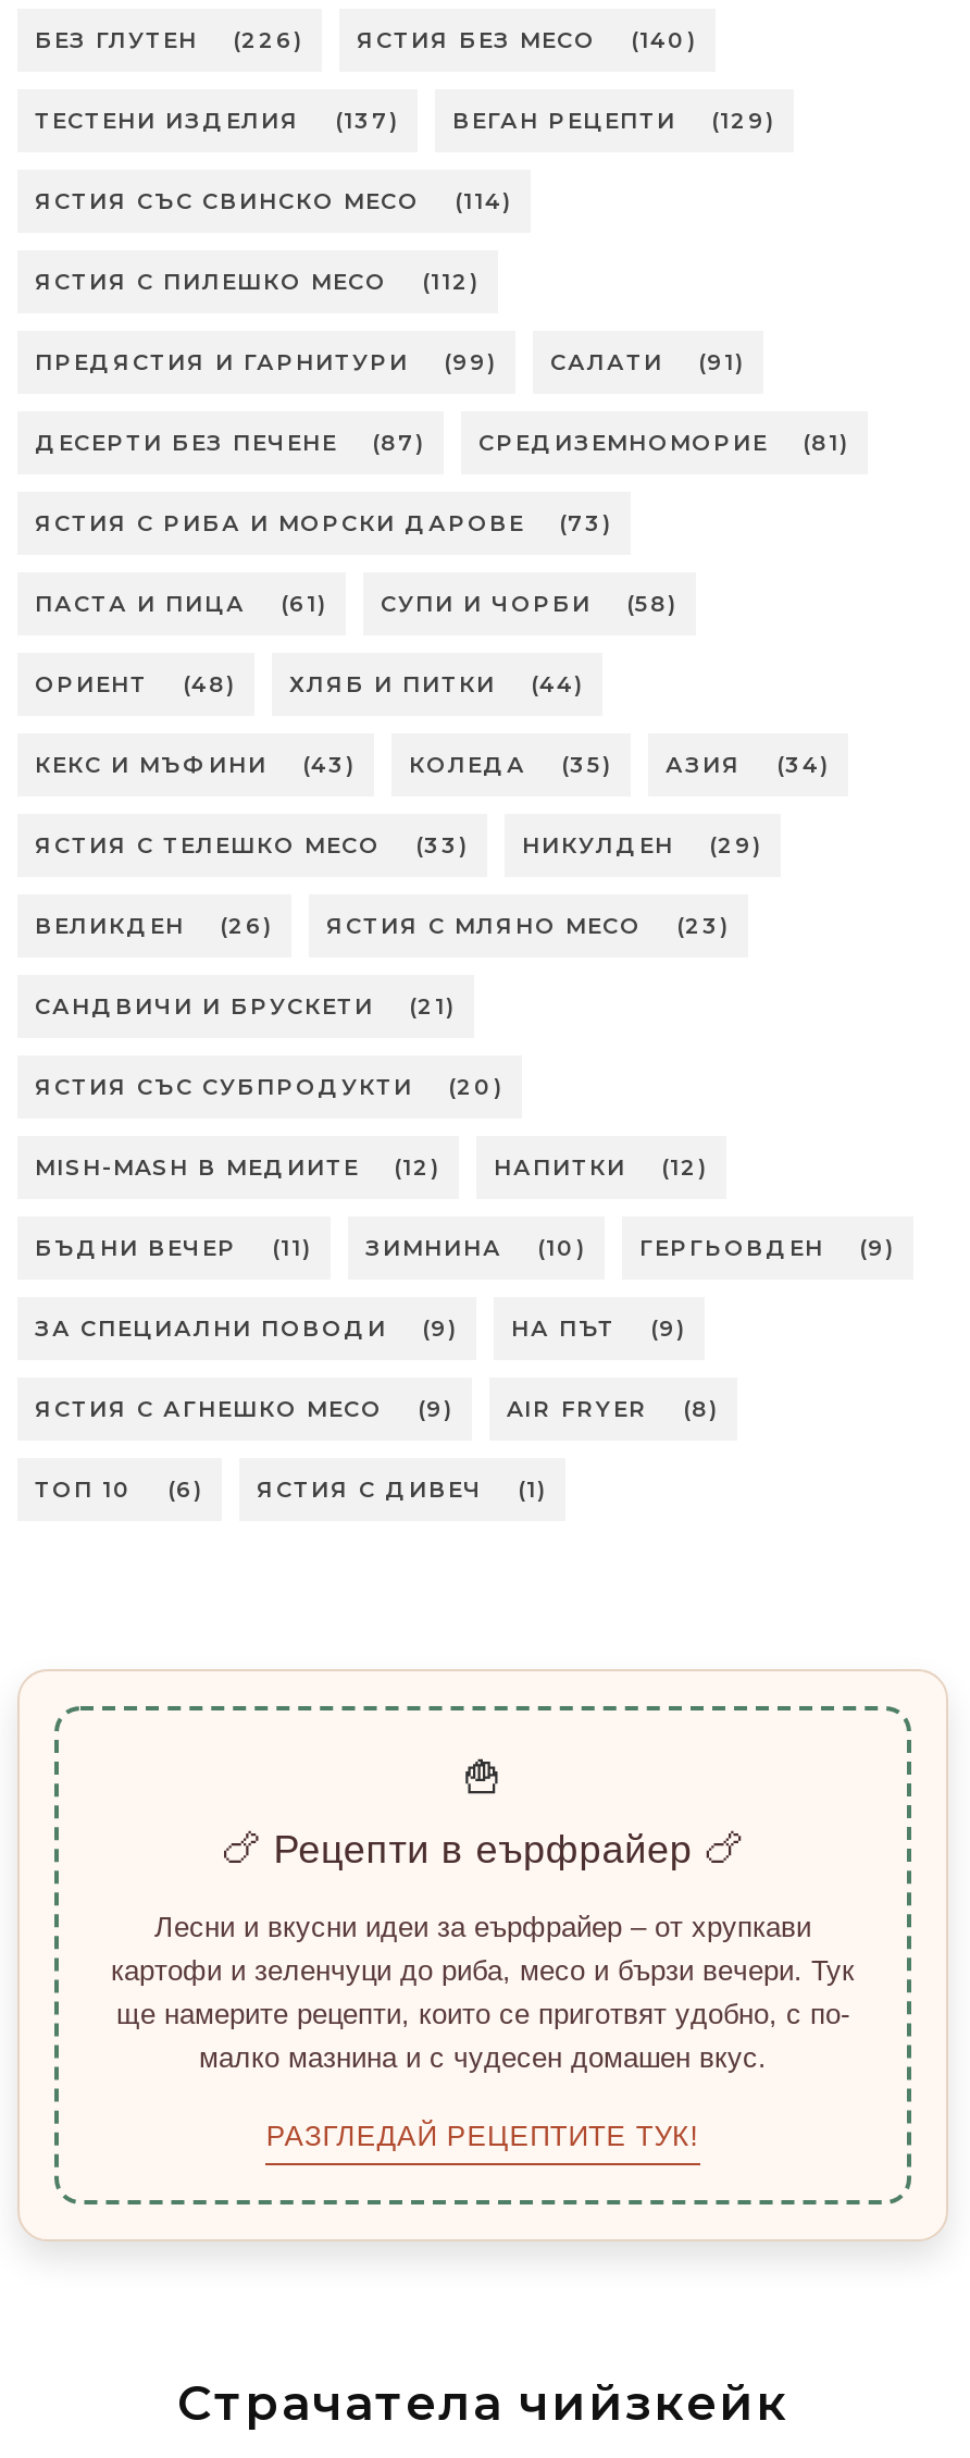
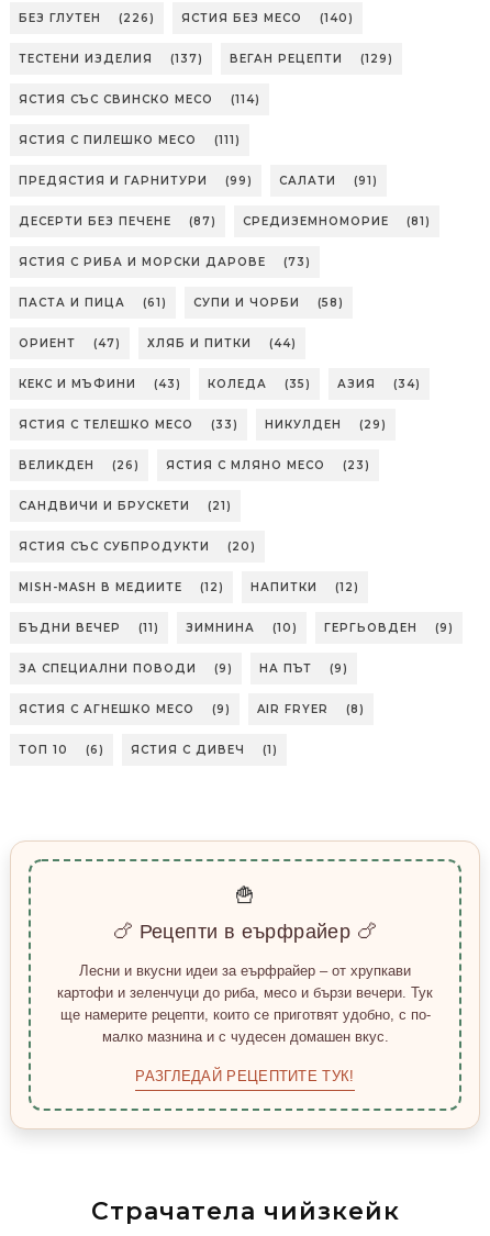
[35,268,481,296] ЯСТИЯ С ПИЛЕШКО МЕСО (112) -> [19,133,241,147] ЯСТИЯ С ПИЛЕШКО МЕСО (111)
[35,670,585,699] ОРИЕНТ (48) ХЛЯБ И ПИТКИ (44) -> [19,336,297,350] ОРИЕНТ (47) ХЛЯБ И ПИТКИ (44)

